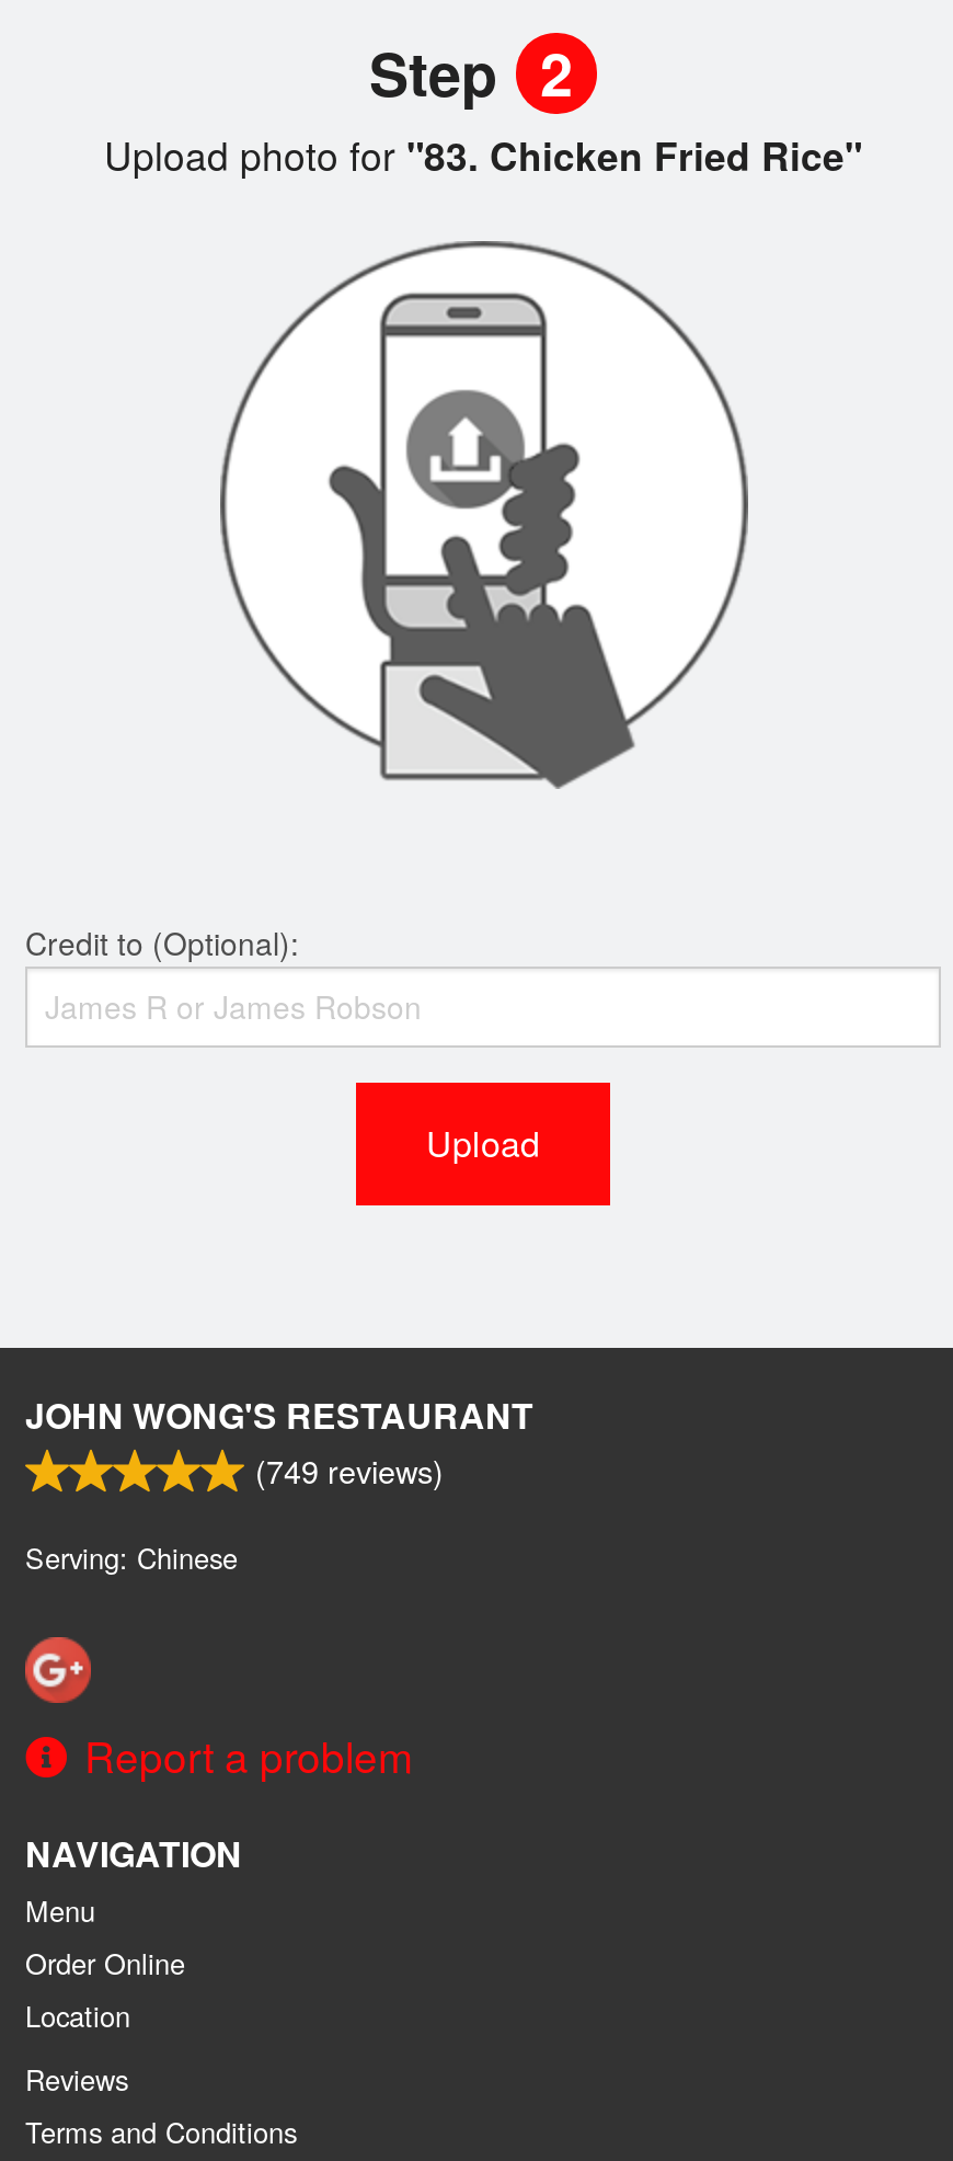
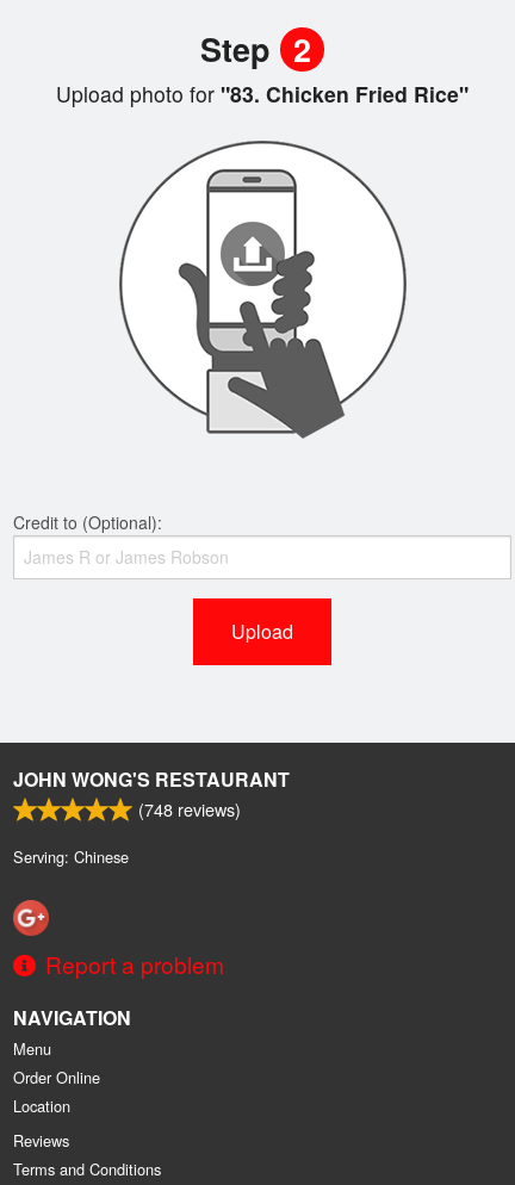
[255,1445,444,1491] (749 reviews) -> [138,796,241,821] (748 reviews)

